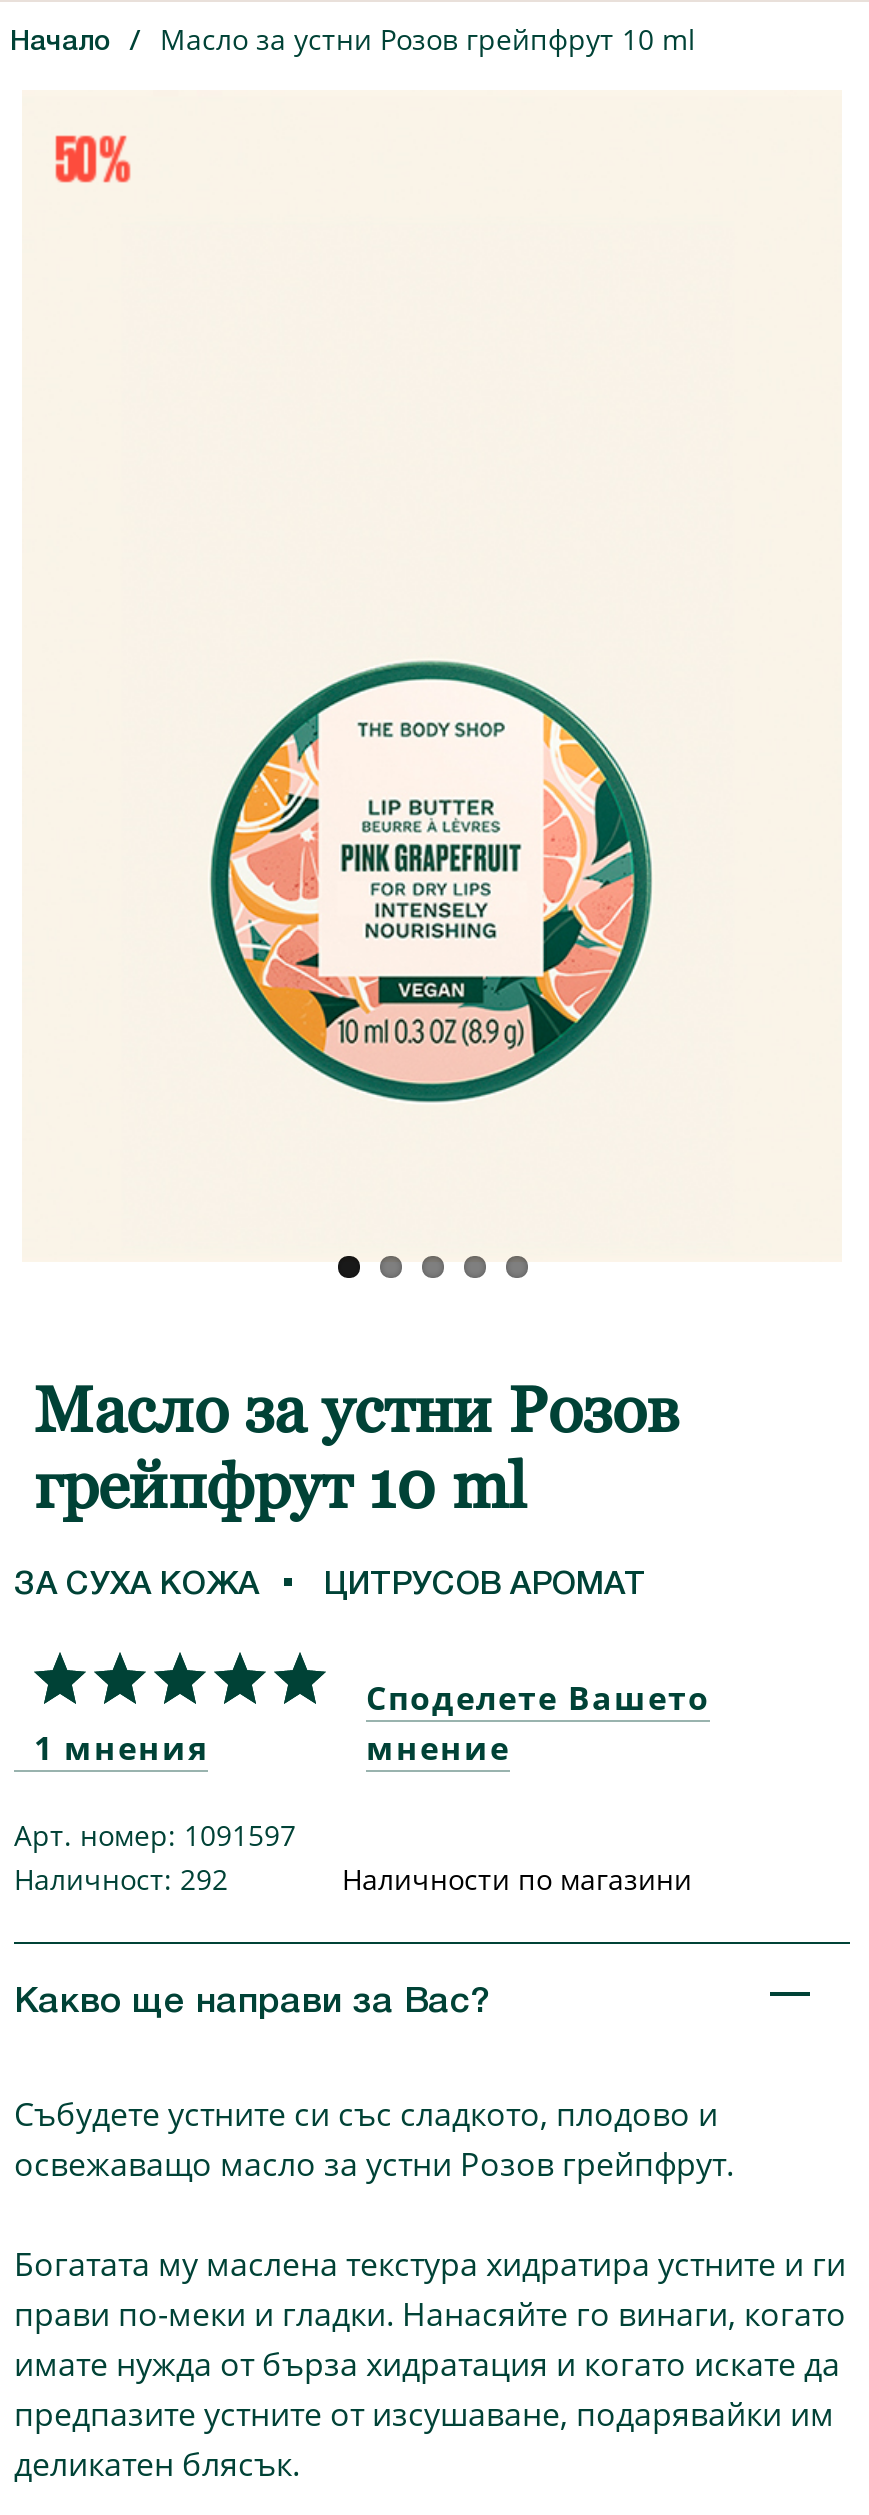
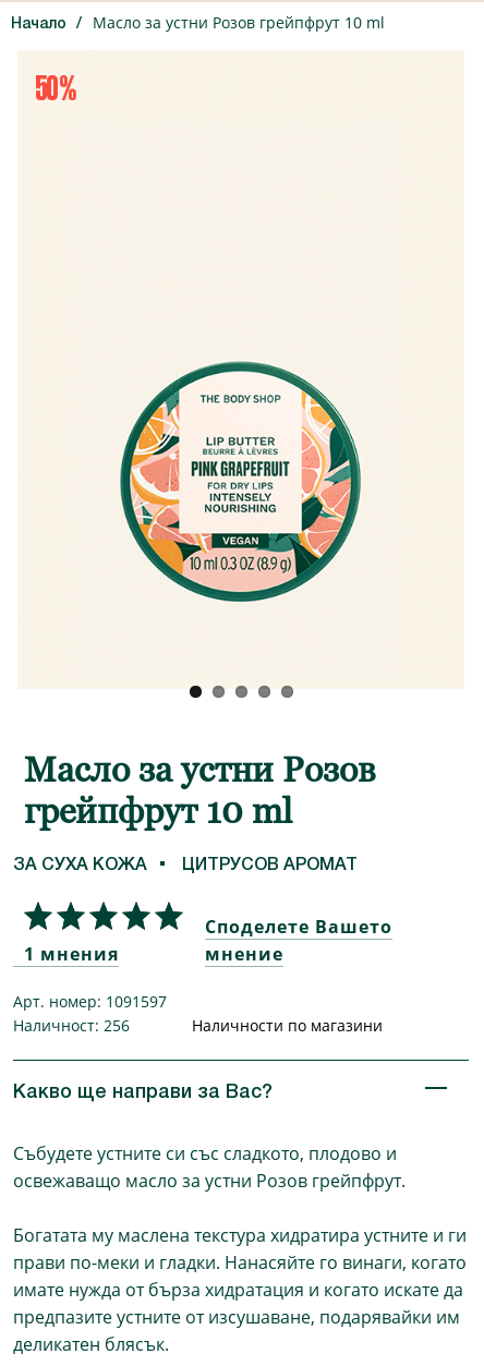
[14,1859,236,1897] Наличност: 292 -> [13,1015,134,1035] Наличност: 256

